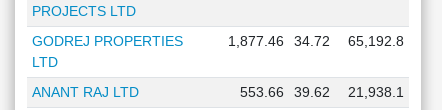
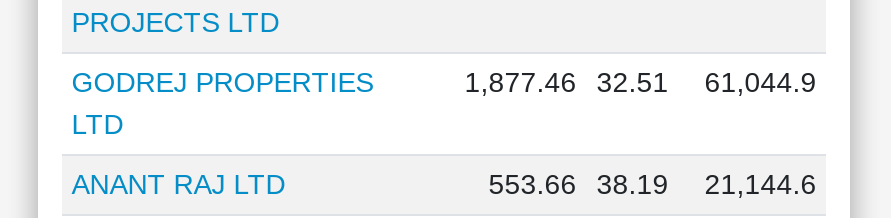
[294,33,330,49] 34.72 -> [596,66,668,98] 32.51
[348,33,404,49] 65,192.8 -> [704,66,816,98] 61,044.9
[294,84,330,100] 39.62 -> [596,168,668,200] 38.19
[348,84,404,100] 21,938.1 -> [704,168,816,200] 21,144.6

